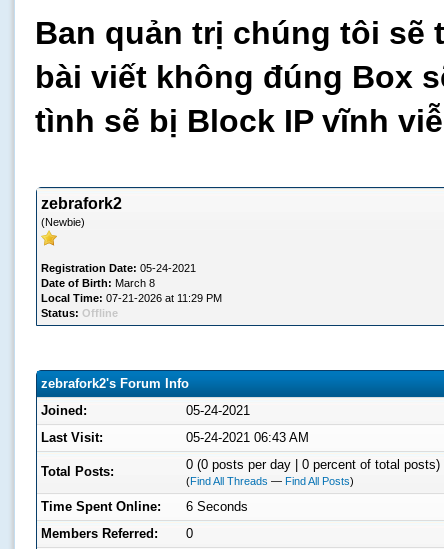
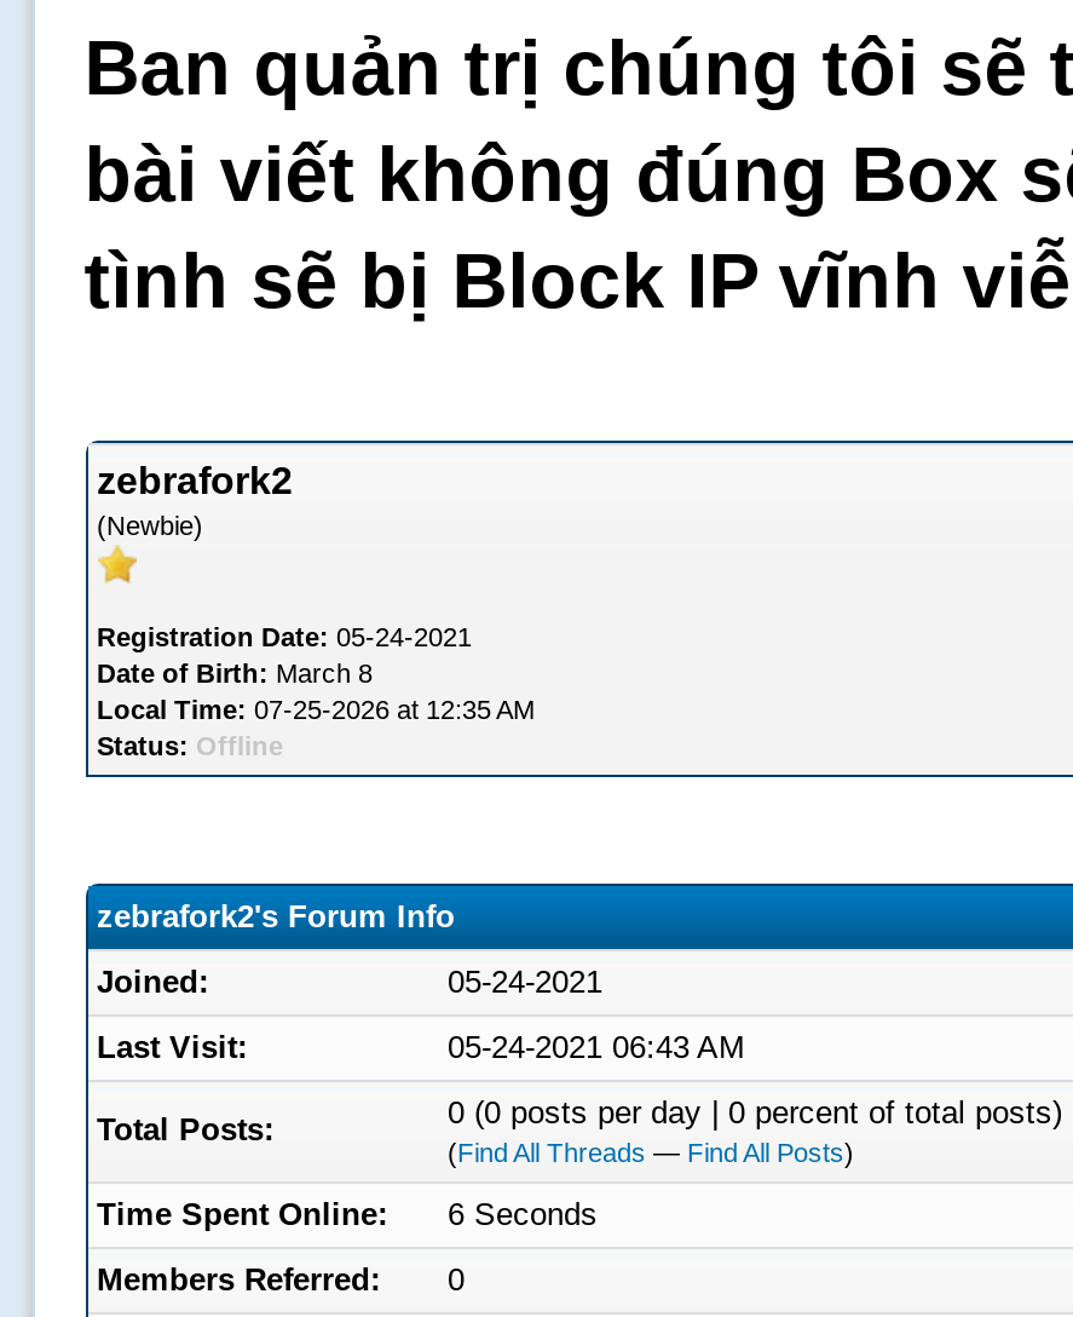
[40,292,221,304] Local Time: 07-21-2026 at 11:29 PM -> [97,695,535,724] Local Time: 07-25-2026 at 12:35 AM

